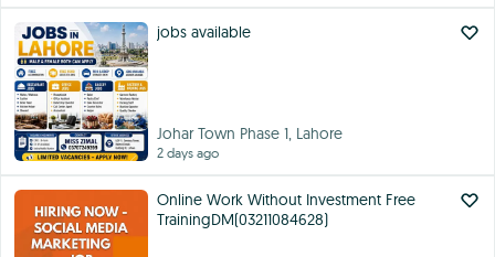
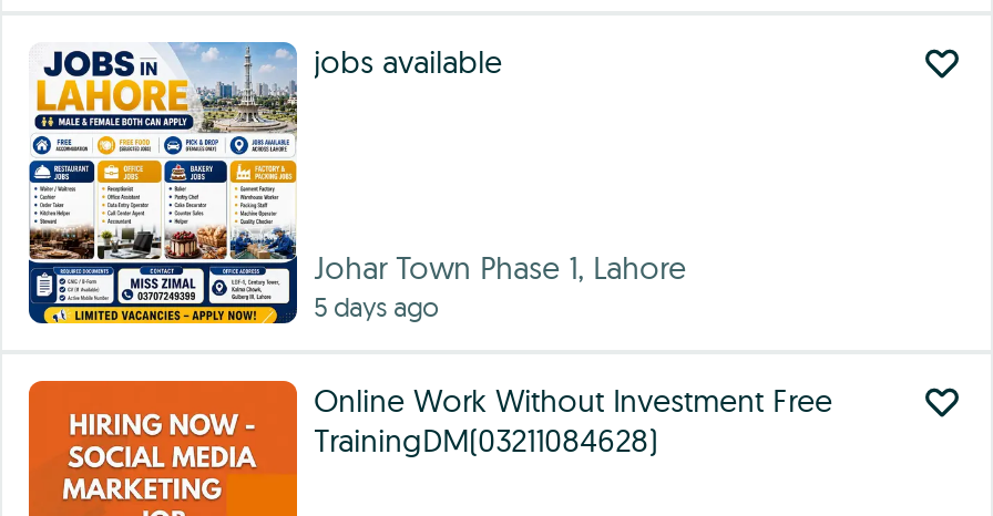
[156,145,218,161] 2 days ago -> [314,290,438,324] 5 days ago

